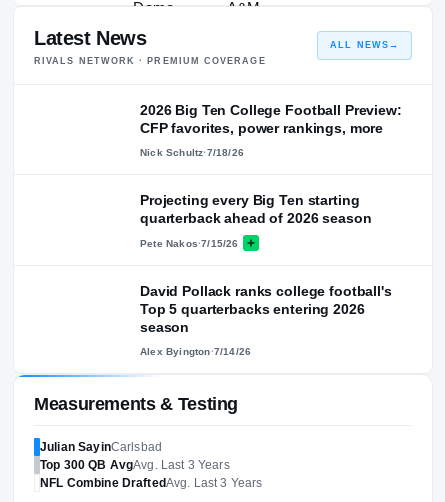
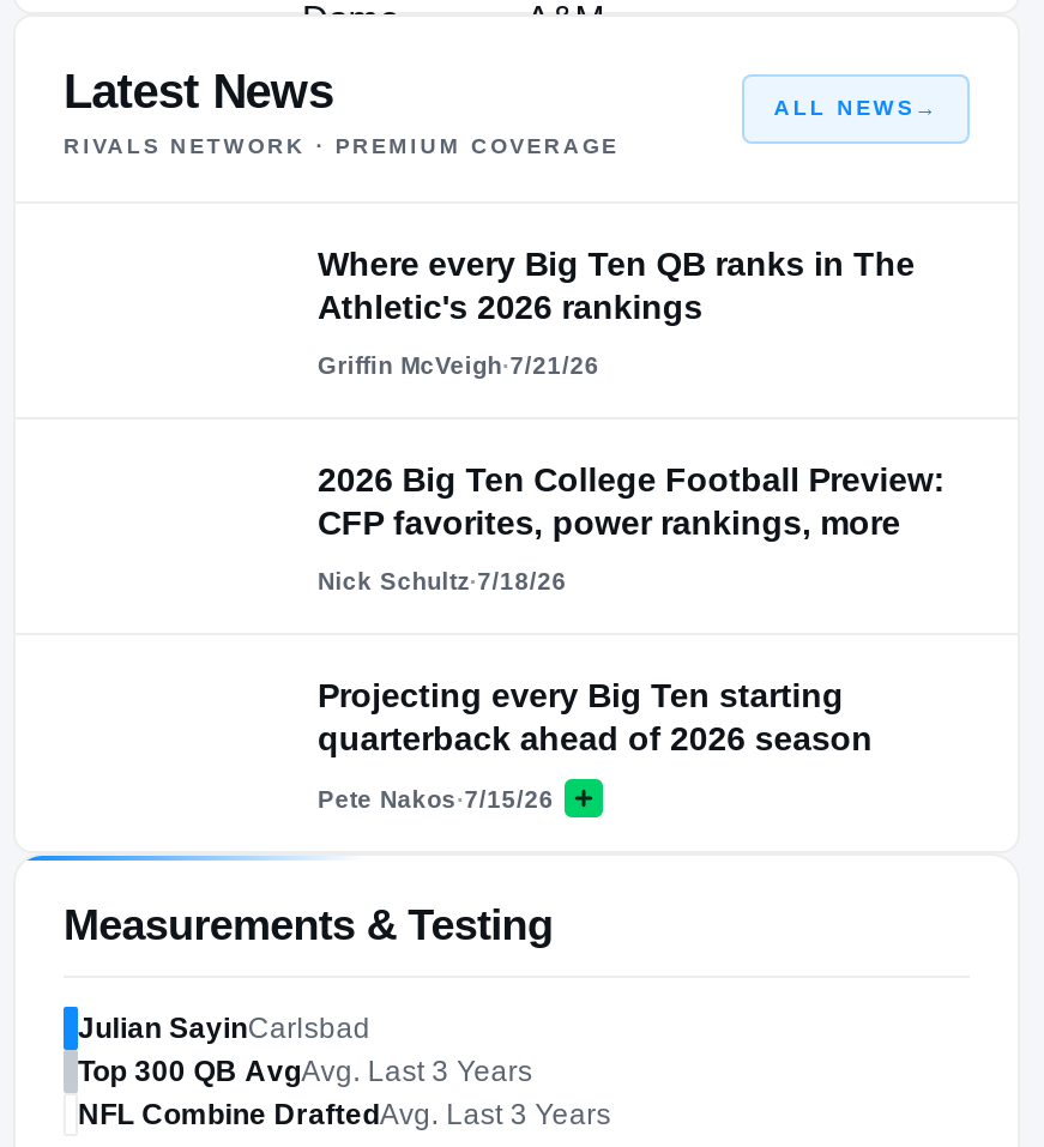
none -> [318,245,915,379] Where every Big Ten QB ranks in The | Athletic's 2026 rankings | Griffin McVeigh·7/21/26
moved [140,102,402,249] -> [318,460,945,812]: 2026 Big Ten College Football Preview: | CFP favorites, power rankings, more | Nick Schultz·7/18/26 | Projecting every Big Ten starting | quarterback ahead of 2026 season | Pete Nakos·7/15/26
[140,283,392,357] David Pollack ranks college football's | Top 5 quarterbacks entering 2026 | season | Alex Byington · 7/14/26 -> none

